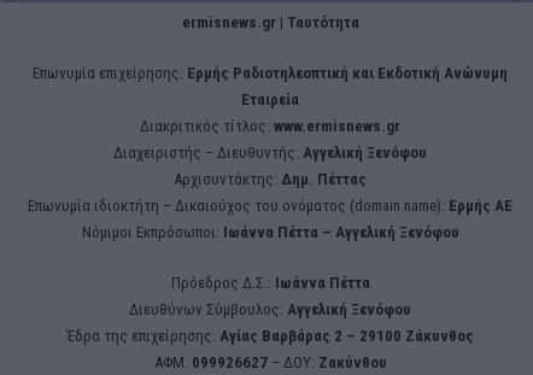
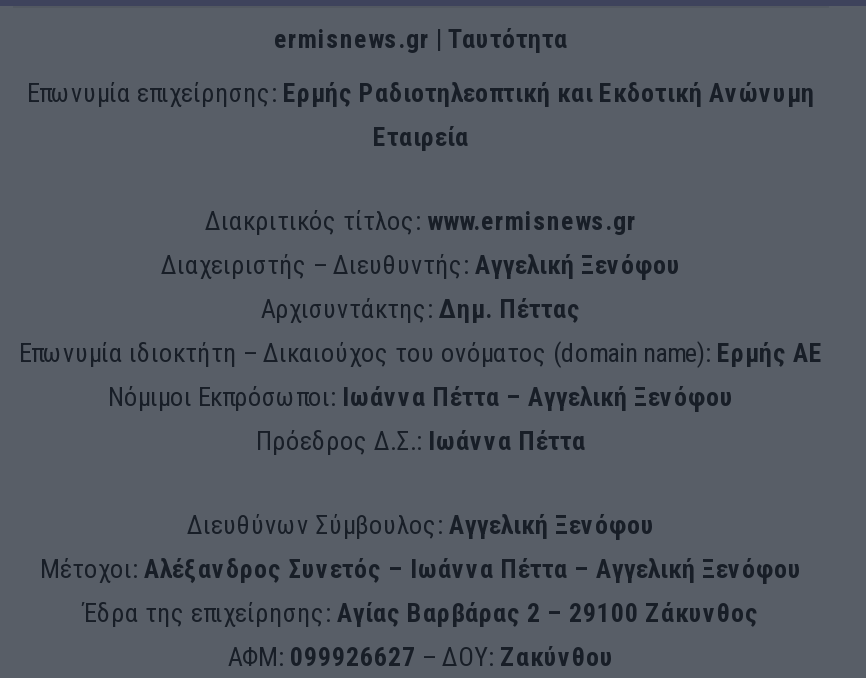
none -> [40,553,802,583] Μέτοχοι: Αλέξανδρος Συνετός – Iωάννα Πέττα – Αγγελική Ξενόφου

